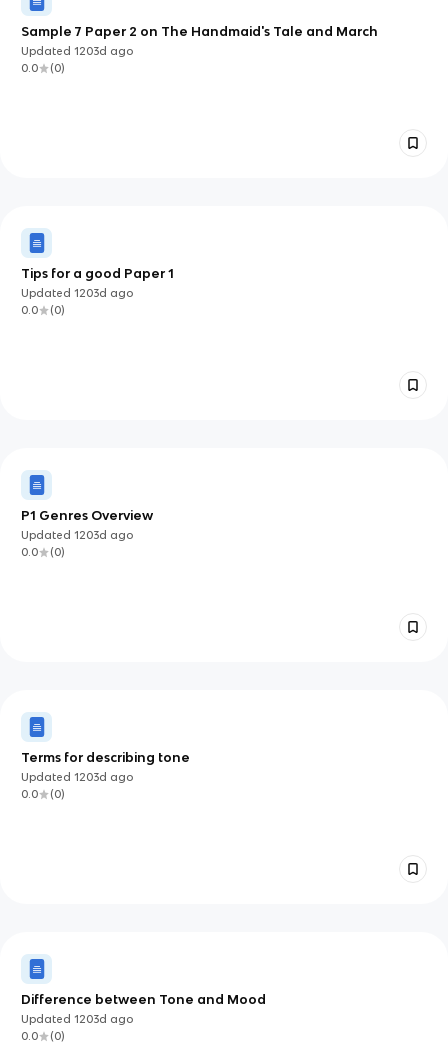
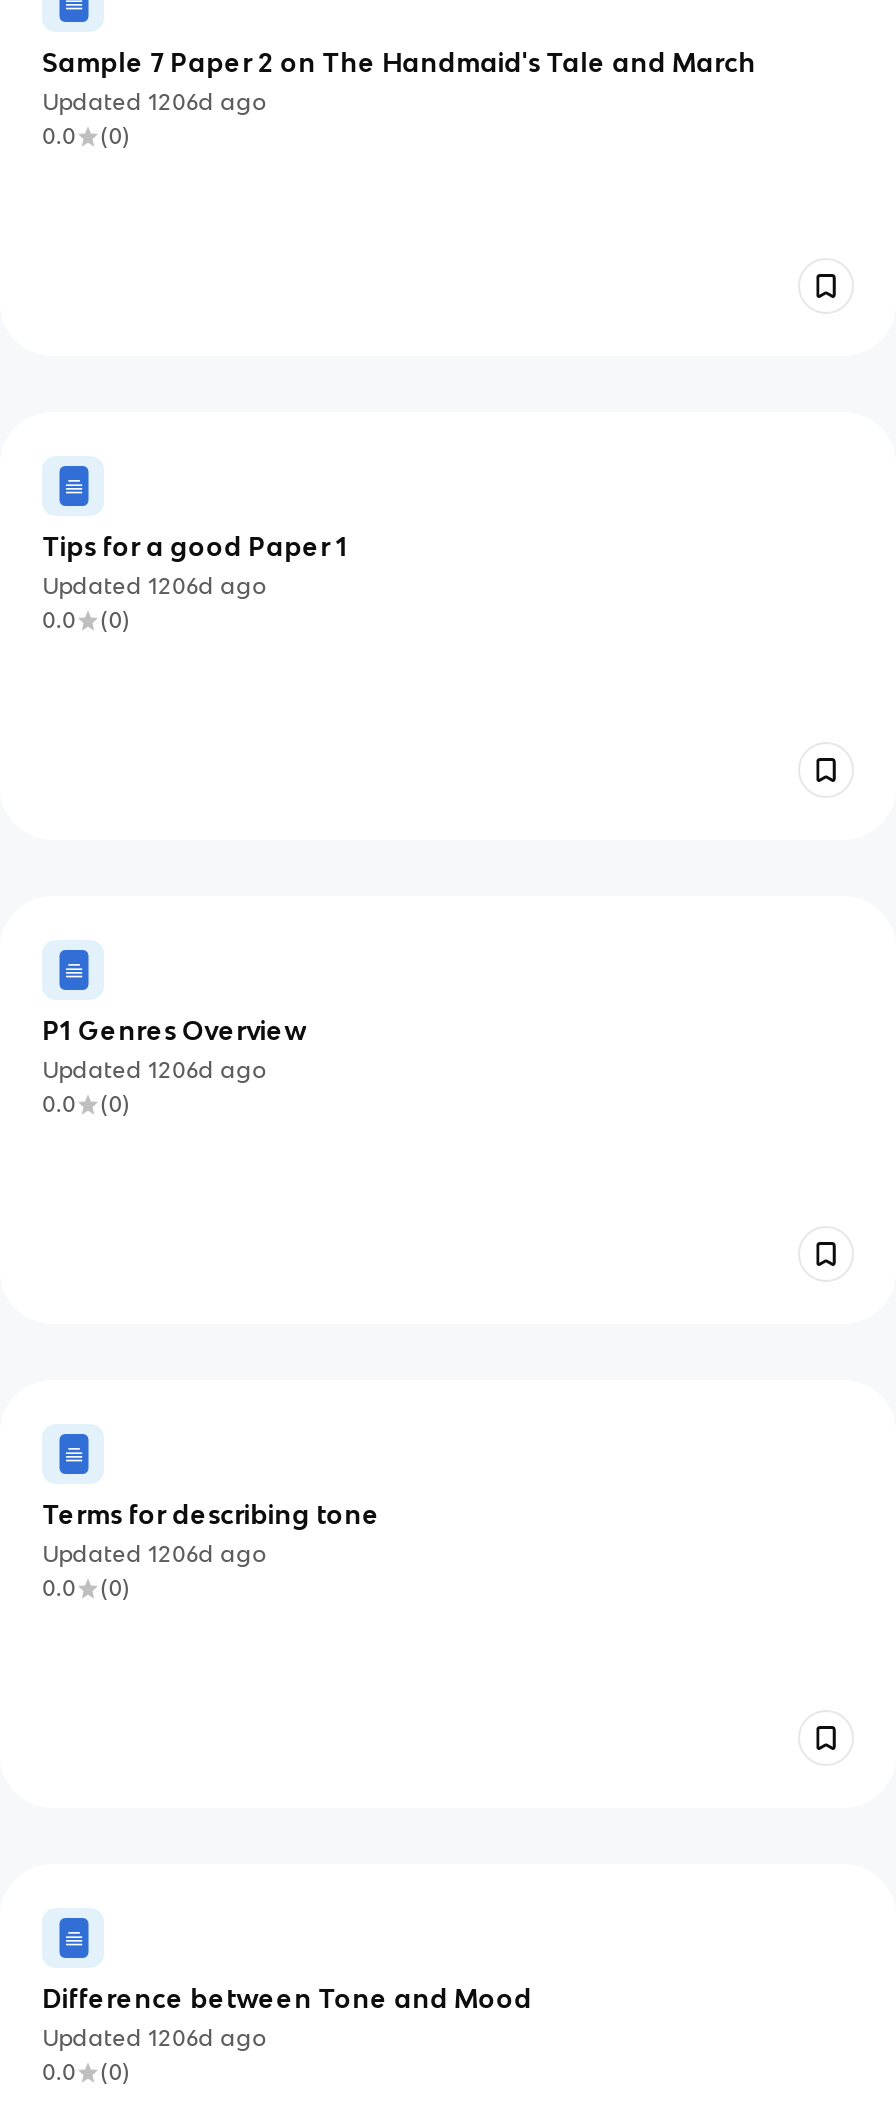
[21,45,133,57] Updated 1203d ago -> [42,90,266,114] Updated 1206d ago
[21,287,133,299] Updated 1203d ago -> [42,574,266,598] Updated 1206d ago
[21,529,133,541] Updated 1203d ago -> [42,1058,266,1082] Updated 1206d ago
[21,771,133,783] Updated 1203d ago -> [42,1542,266,1566] Updated 1206d ago
[21,1013,133,1025] Updated 1203d ago -> [42,2026,266,2050] Updated 1206d ago

